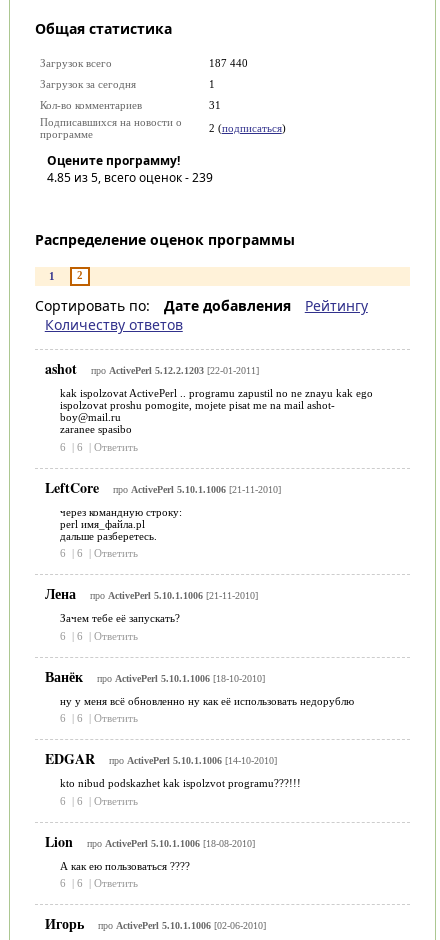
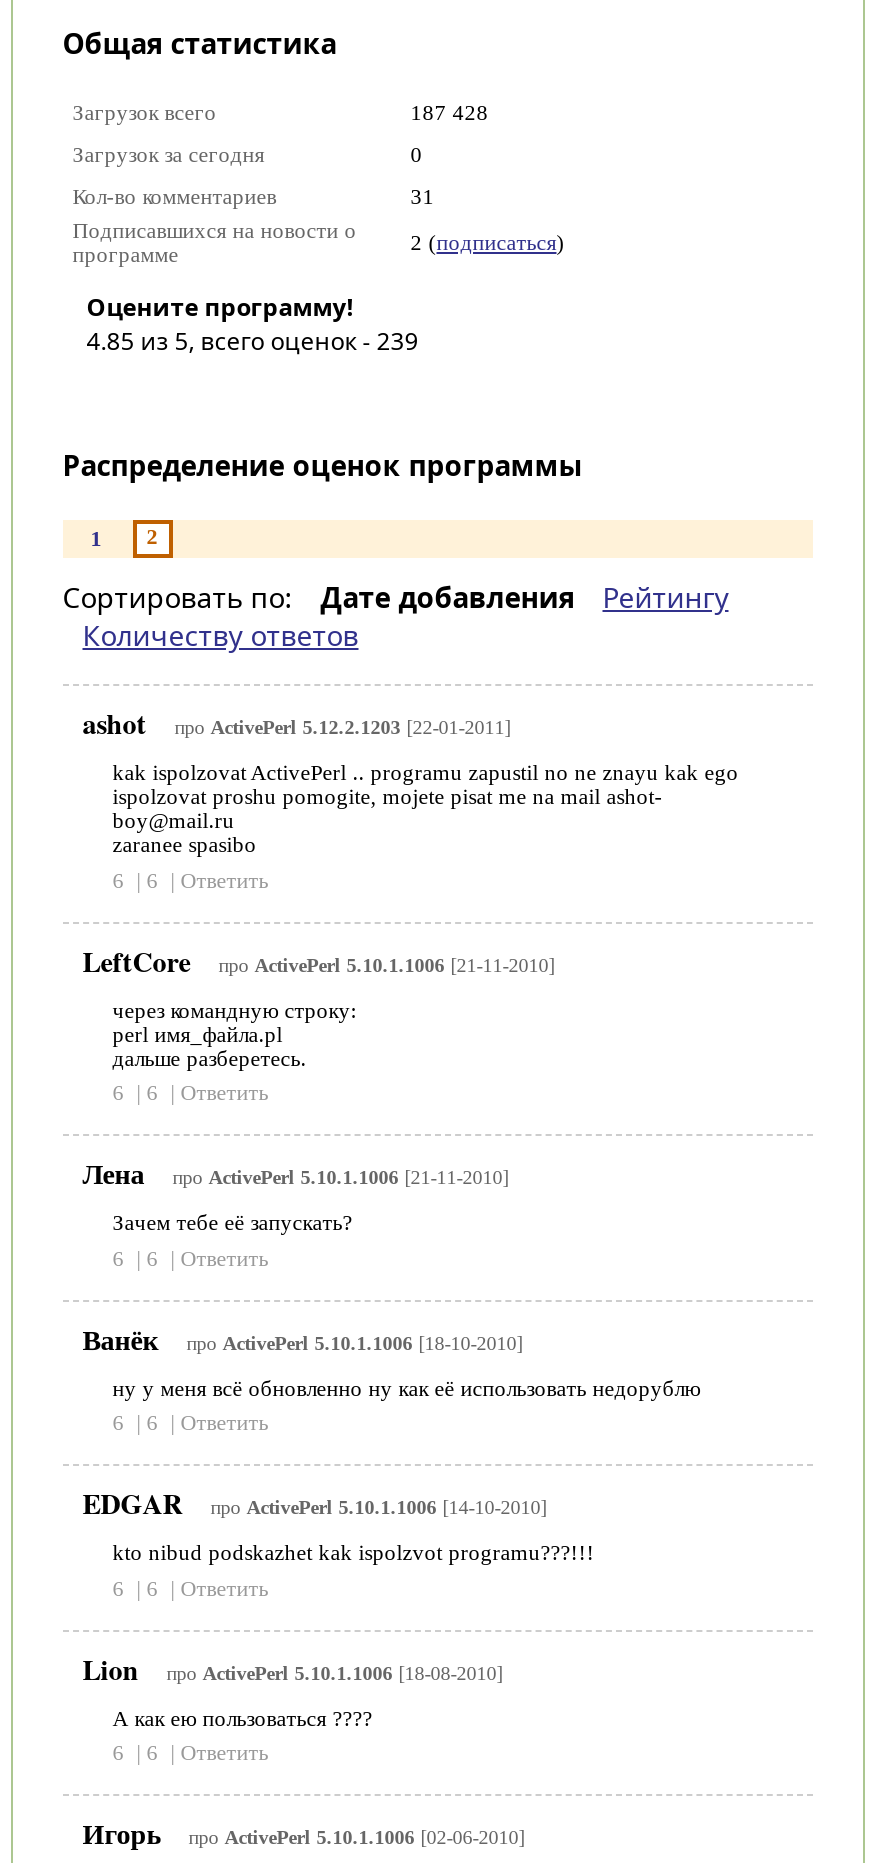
[209,57,248,69] 187 440 -> [411,100,489,124] 187 428
[209,78,215,90] 1 -> [411,142,423,166] 0

